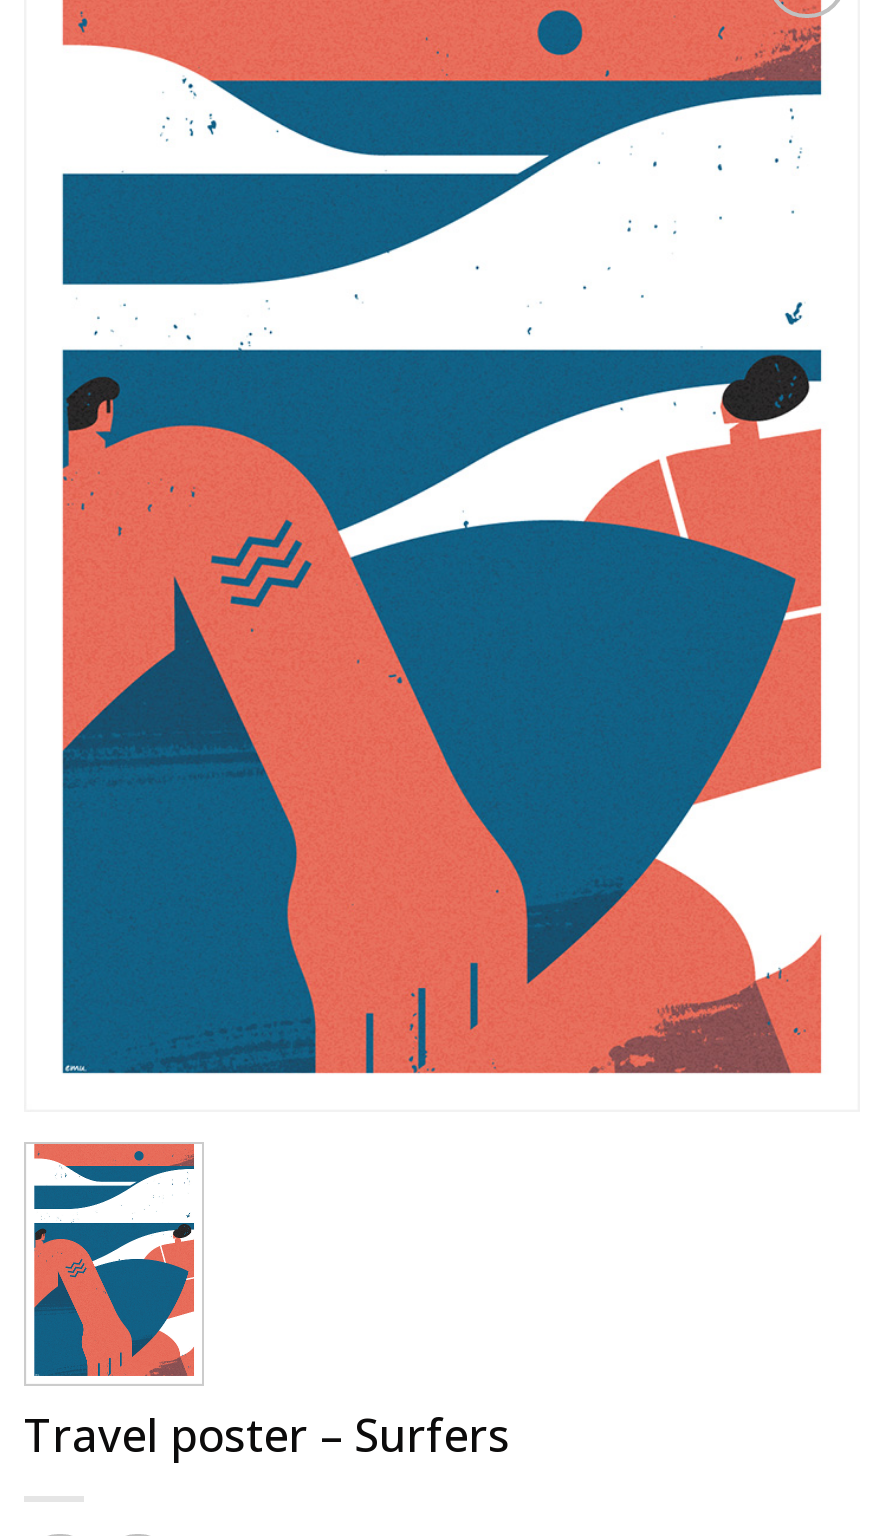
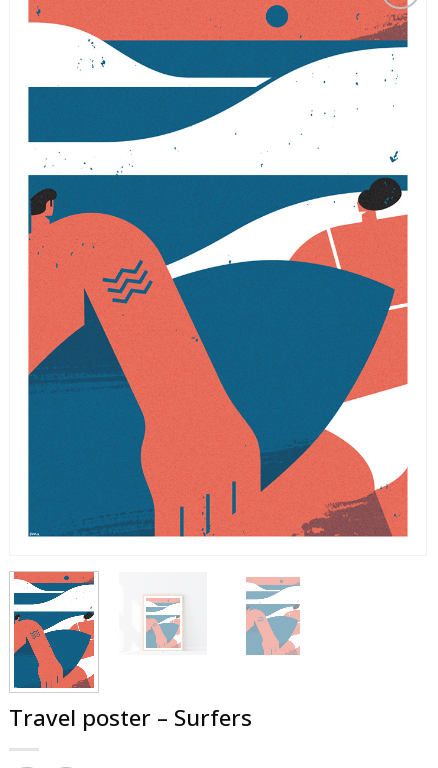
none -> [145,594,187,651] [image]
none -> [245,577,300,656] [image]

